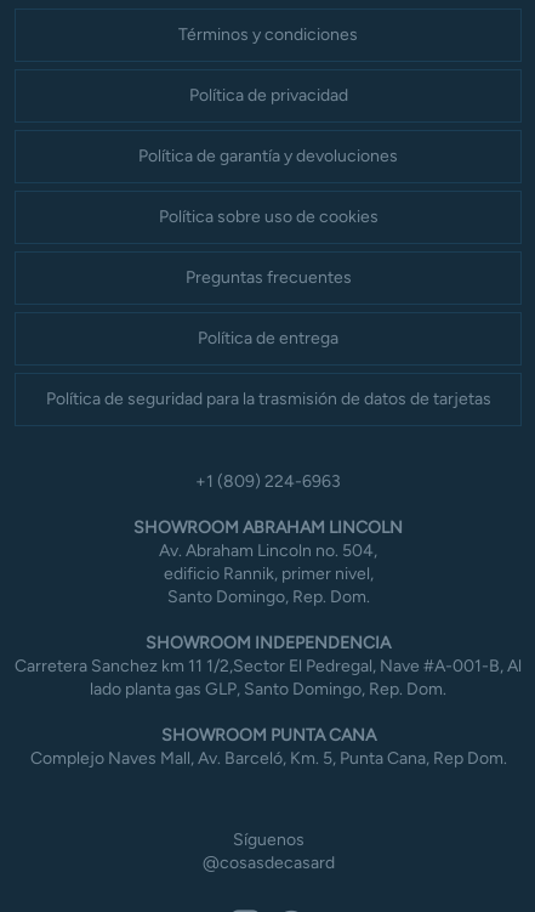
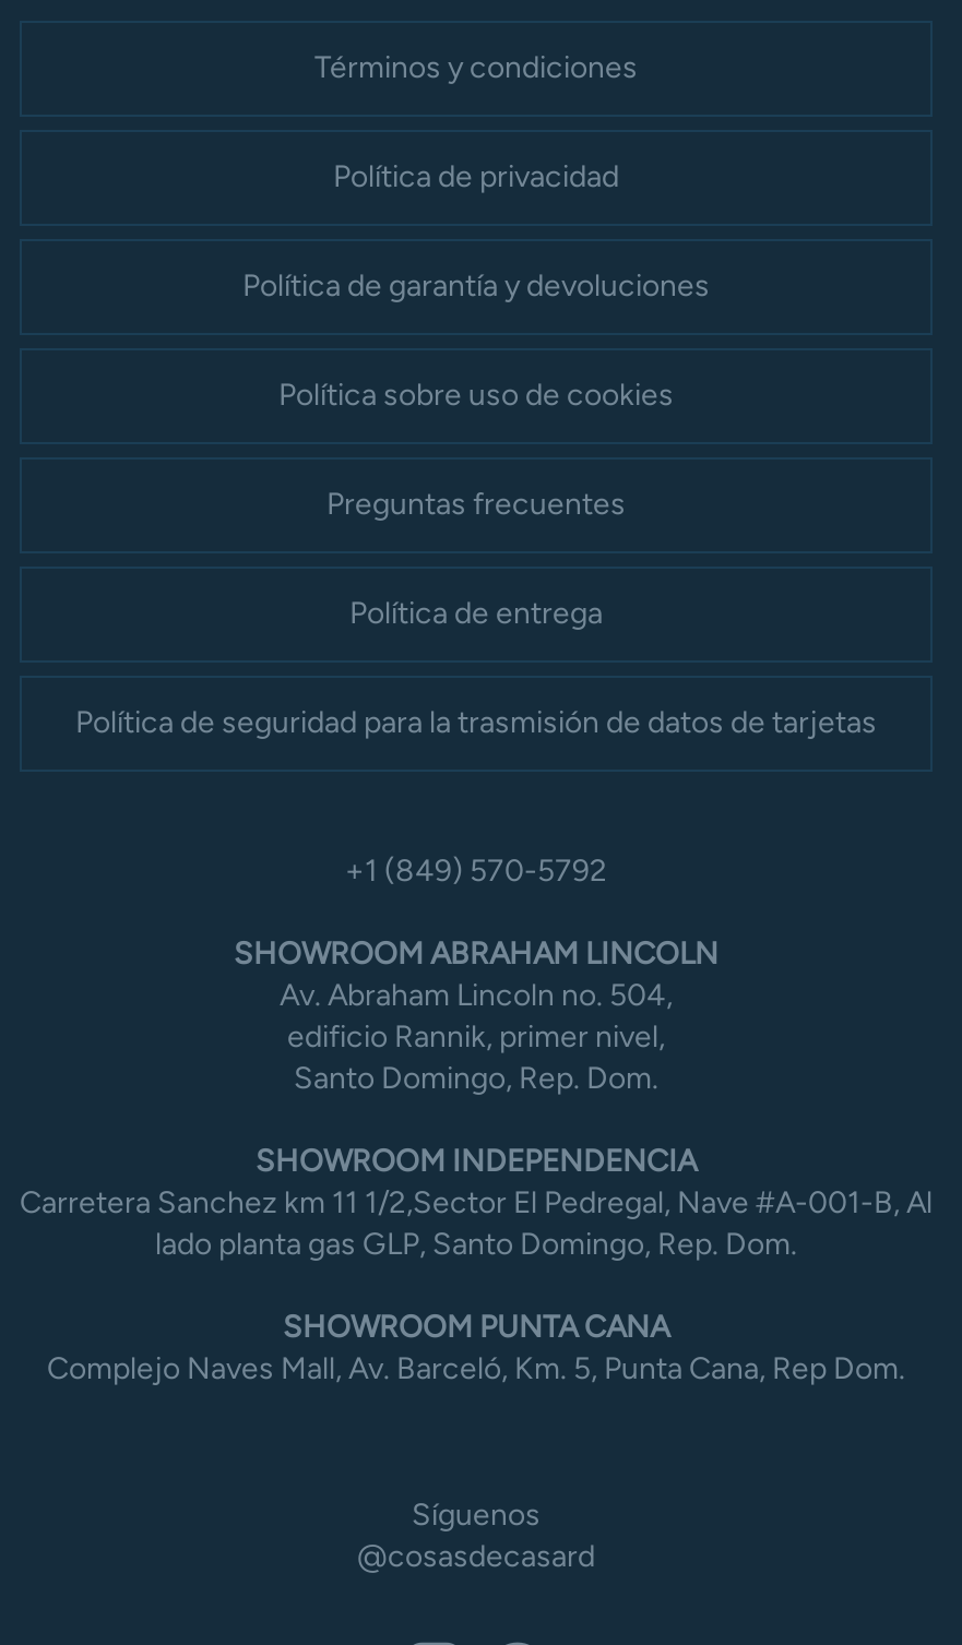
[195,471,341,492] +1 (809) 224-6963 -> [345,853,607,890] +1 (849) 570-5792

